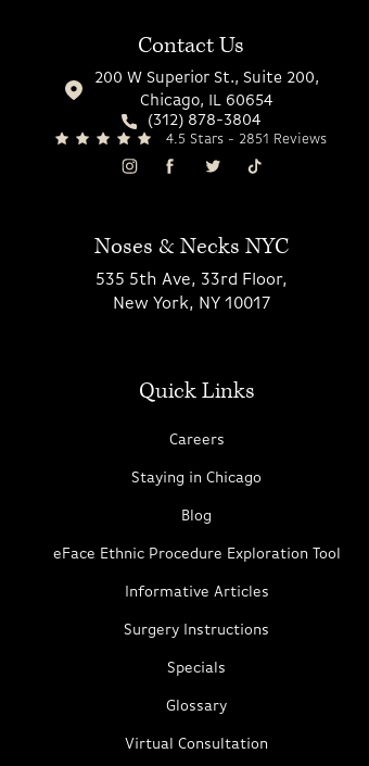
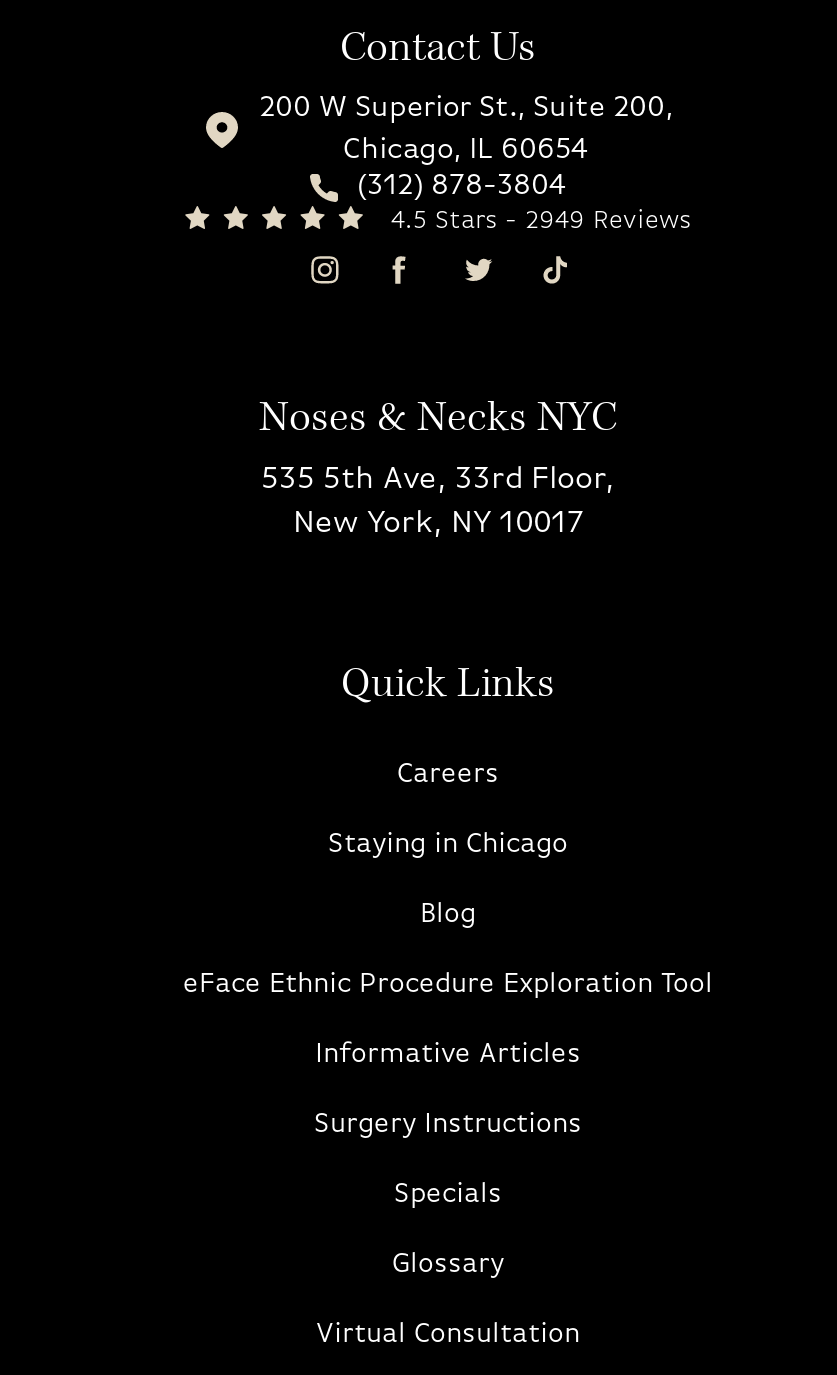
[167,133,327,147] 4.5 Stars - 2851 Reviews -> [391,209,691,235] 4.5 Stars - 2949 Reviews

